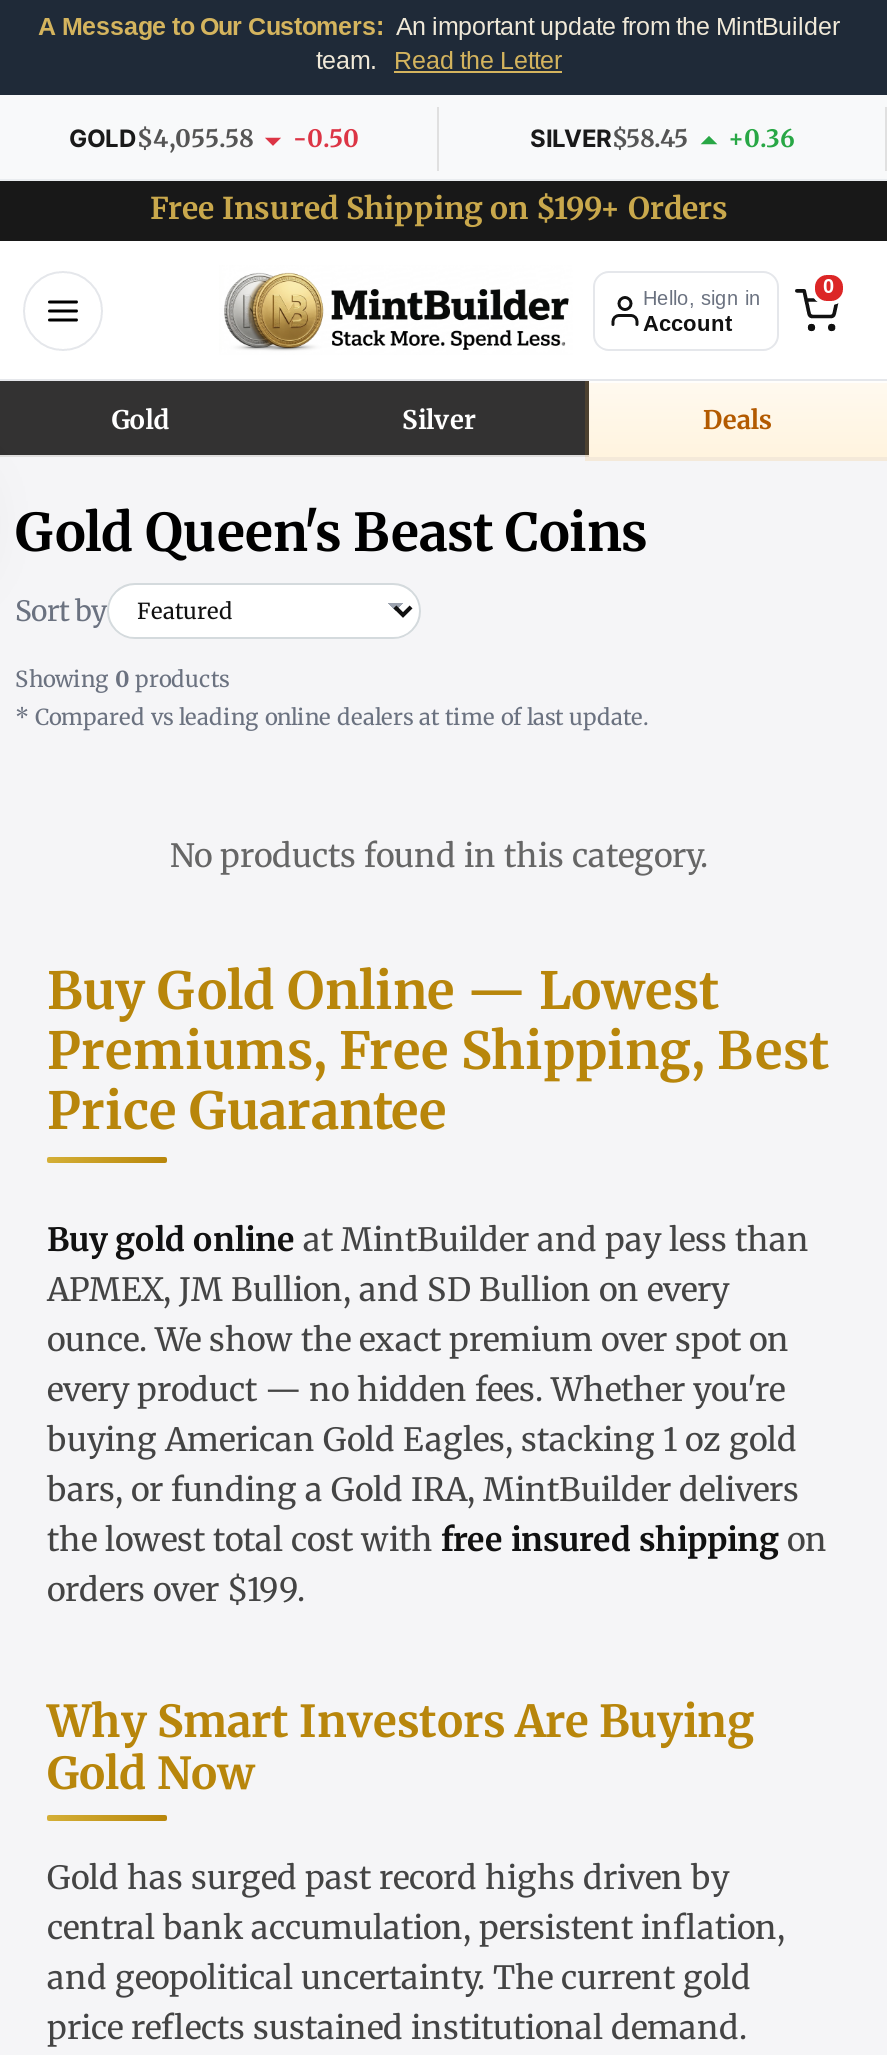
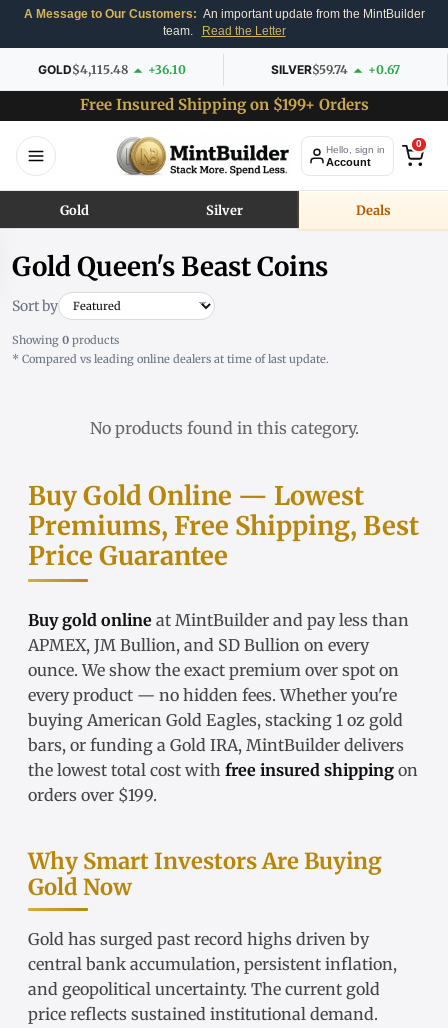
[69,123,253,153] GOLD$4,055.58 -> [37,62,127,77] GOLD$4,115.48
[293,123,359,153] -0.50 -> [147,62,185,77] +36.10
[530,123,688,153] SILVER$58.45 -> [271,62,348,77] SILVER$59.74
[728,123,794,153] +0.36 -> [368,62,400,77] +0.67

